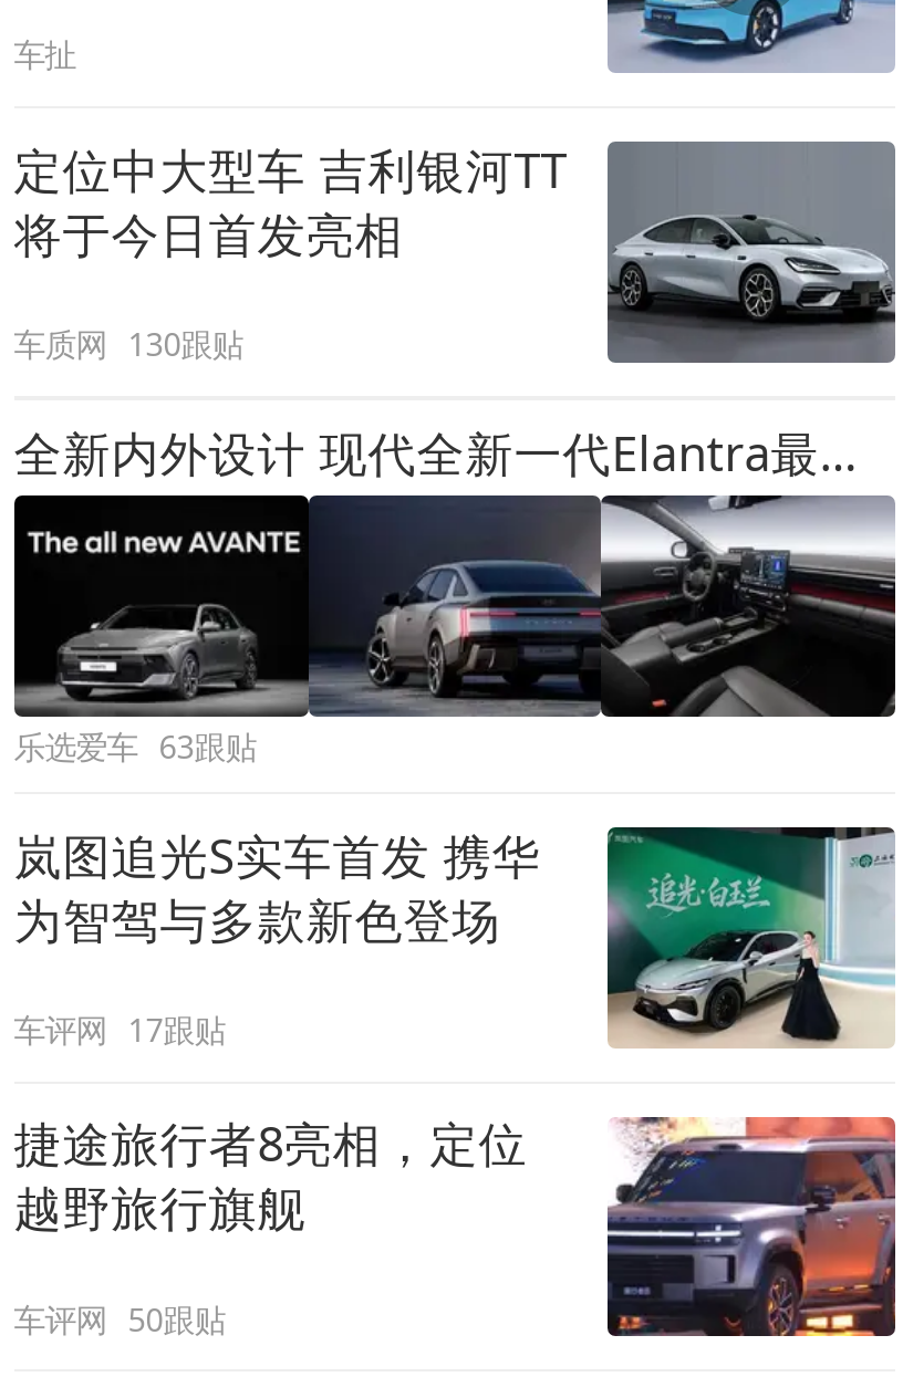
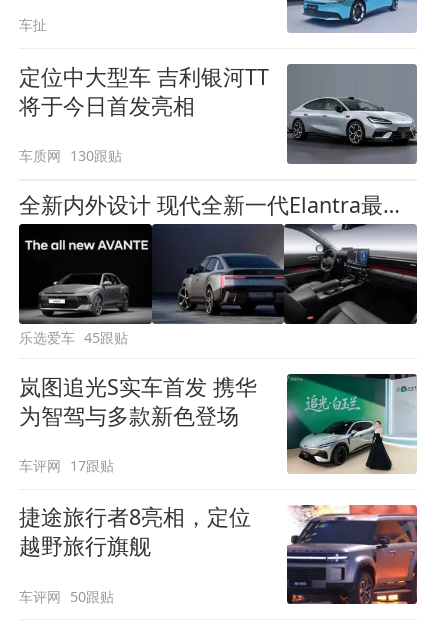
[14,727,256,769] 乐选爱车 63跟贴 -> [19,328,128,347] 乐选爱车 45跟贴

